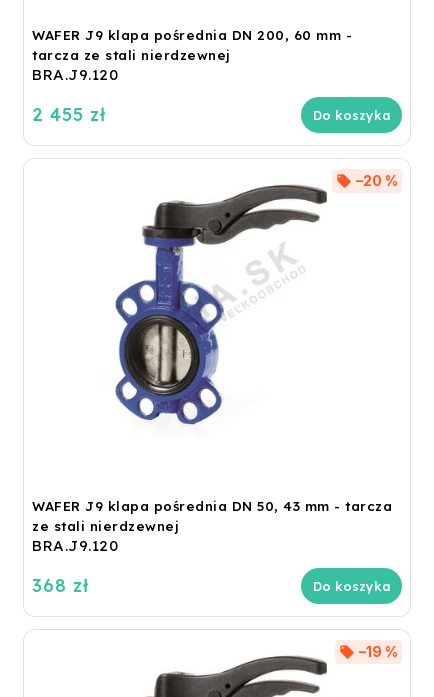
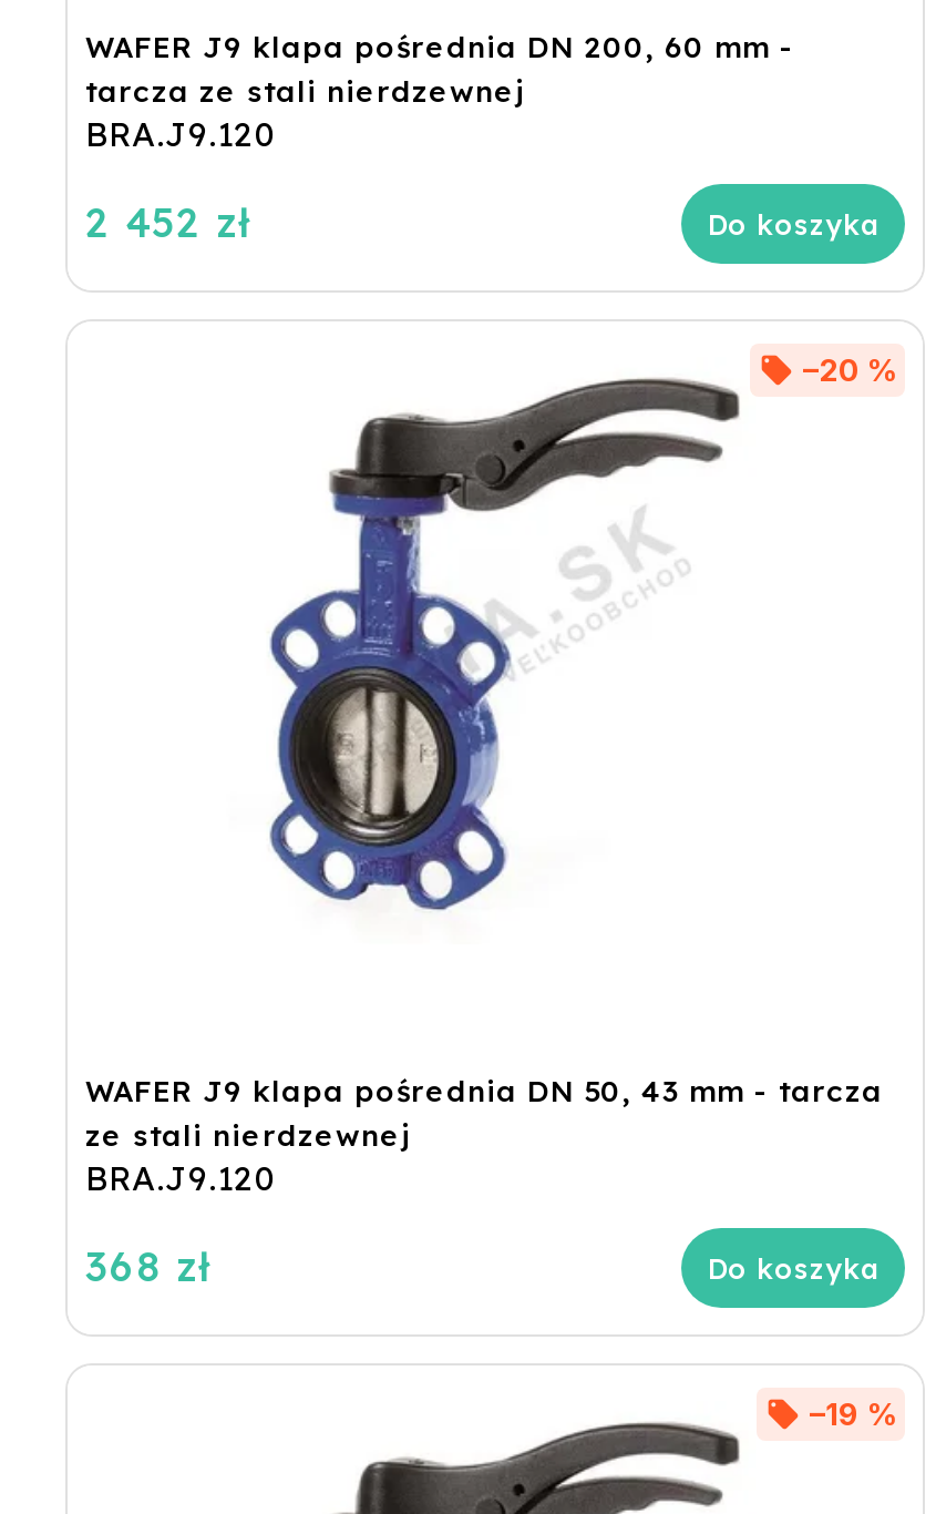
[32,103,106,126] 2 455 zł -> [85,197,251,248] 2 452 zł

